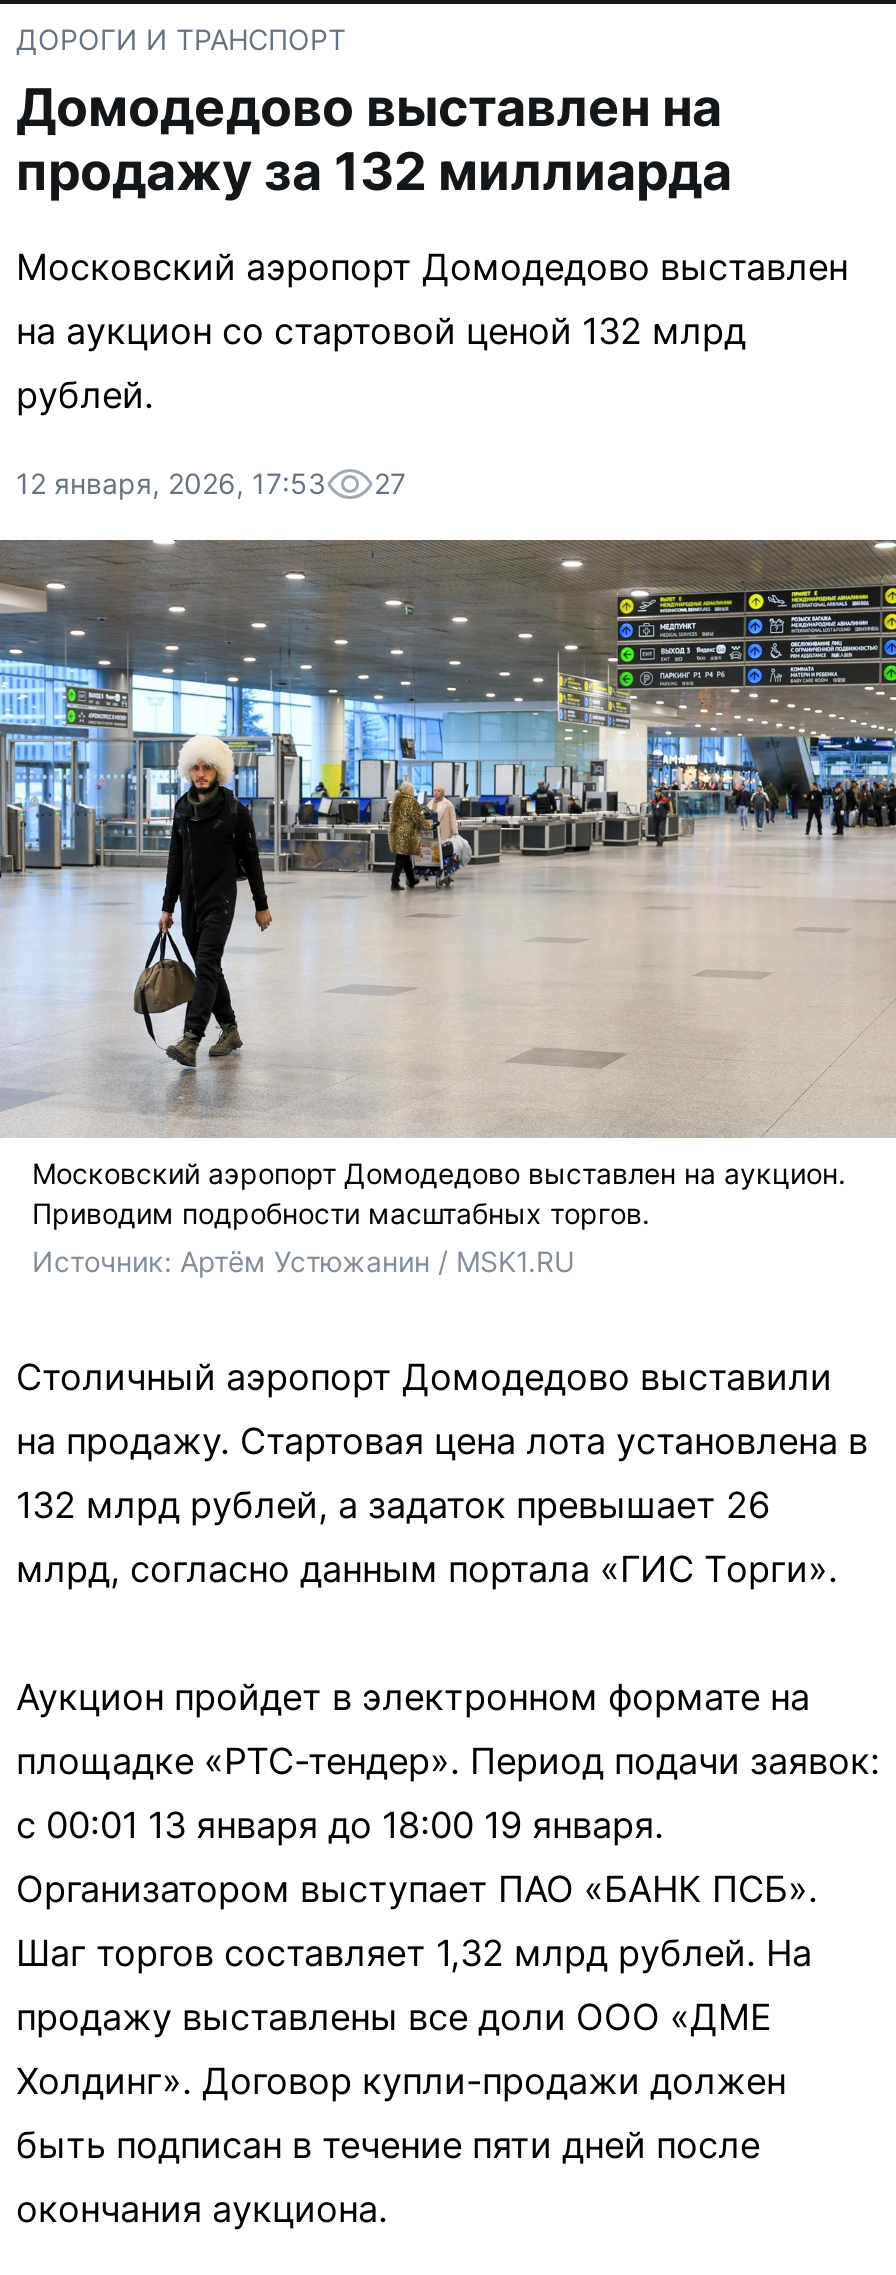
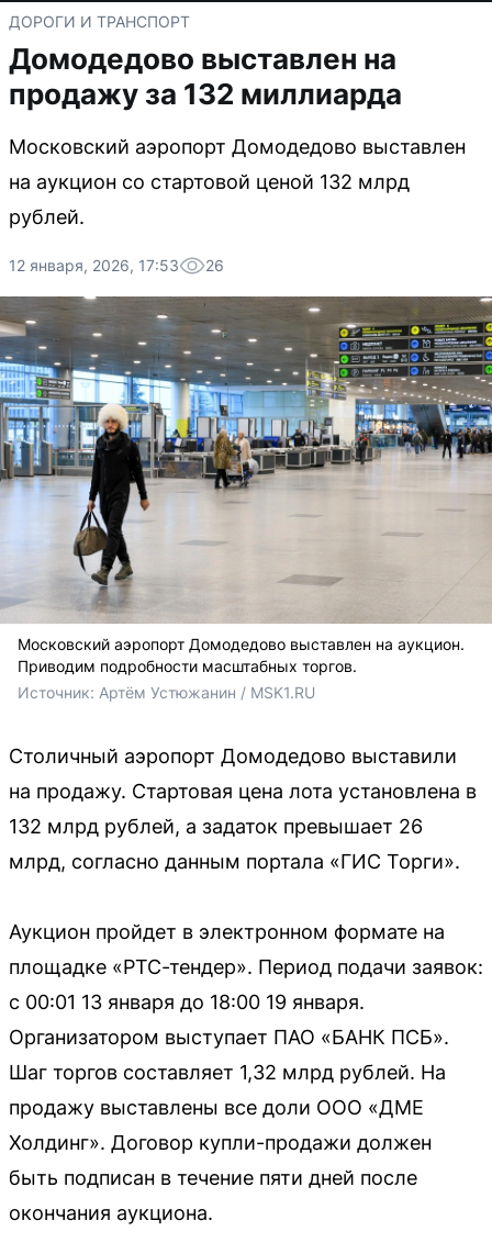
[16,466,406,500] 12 января, 2026, 17:53 27 -> [9,256,224,275] 12 января, 2026, 17:53 26

